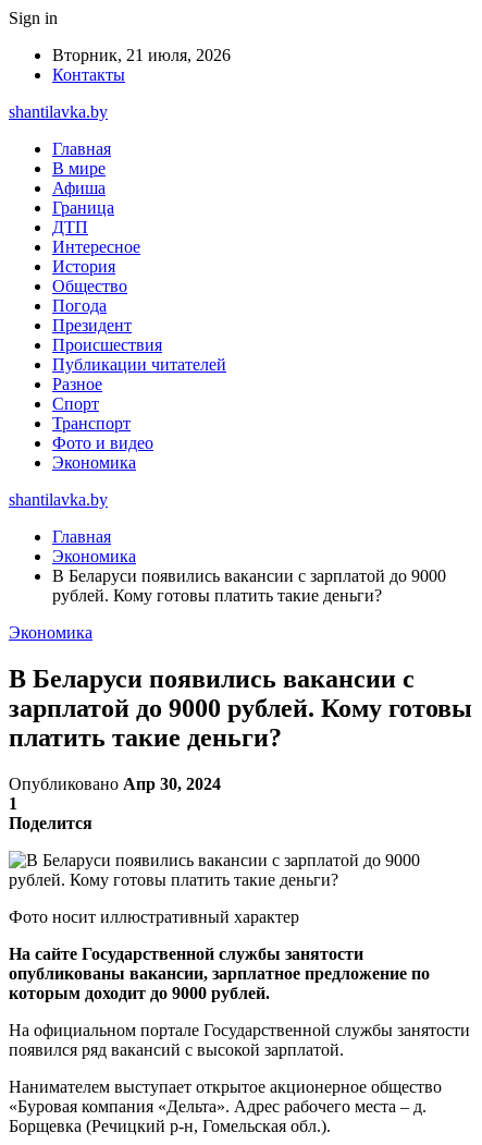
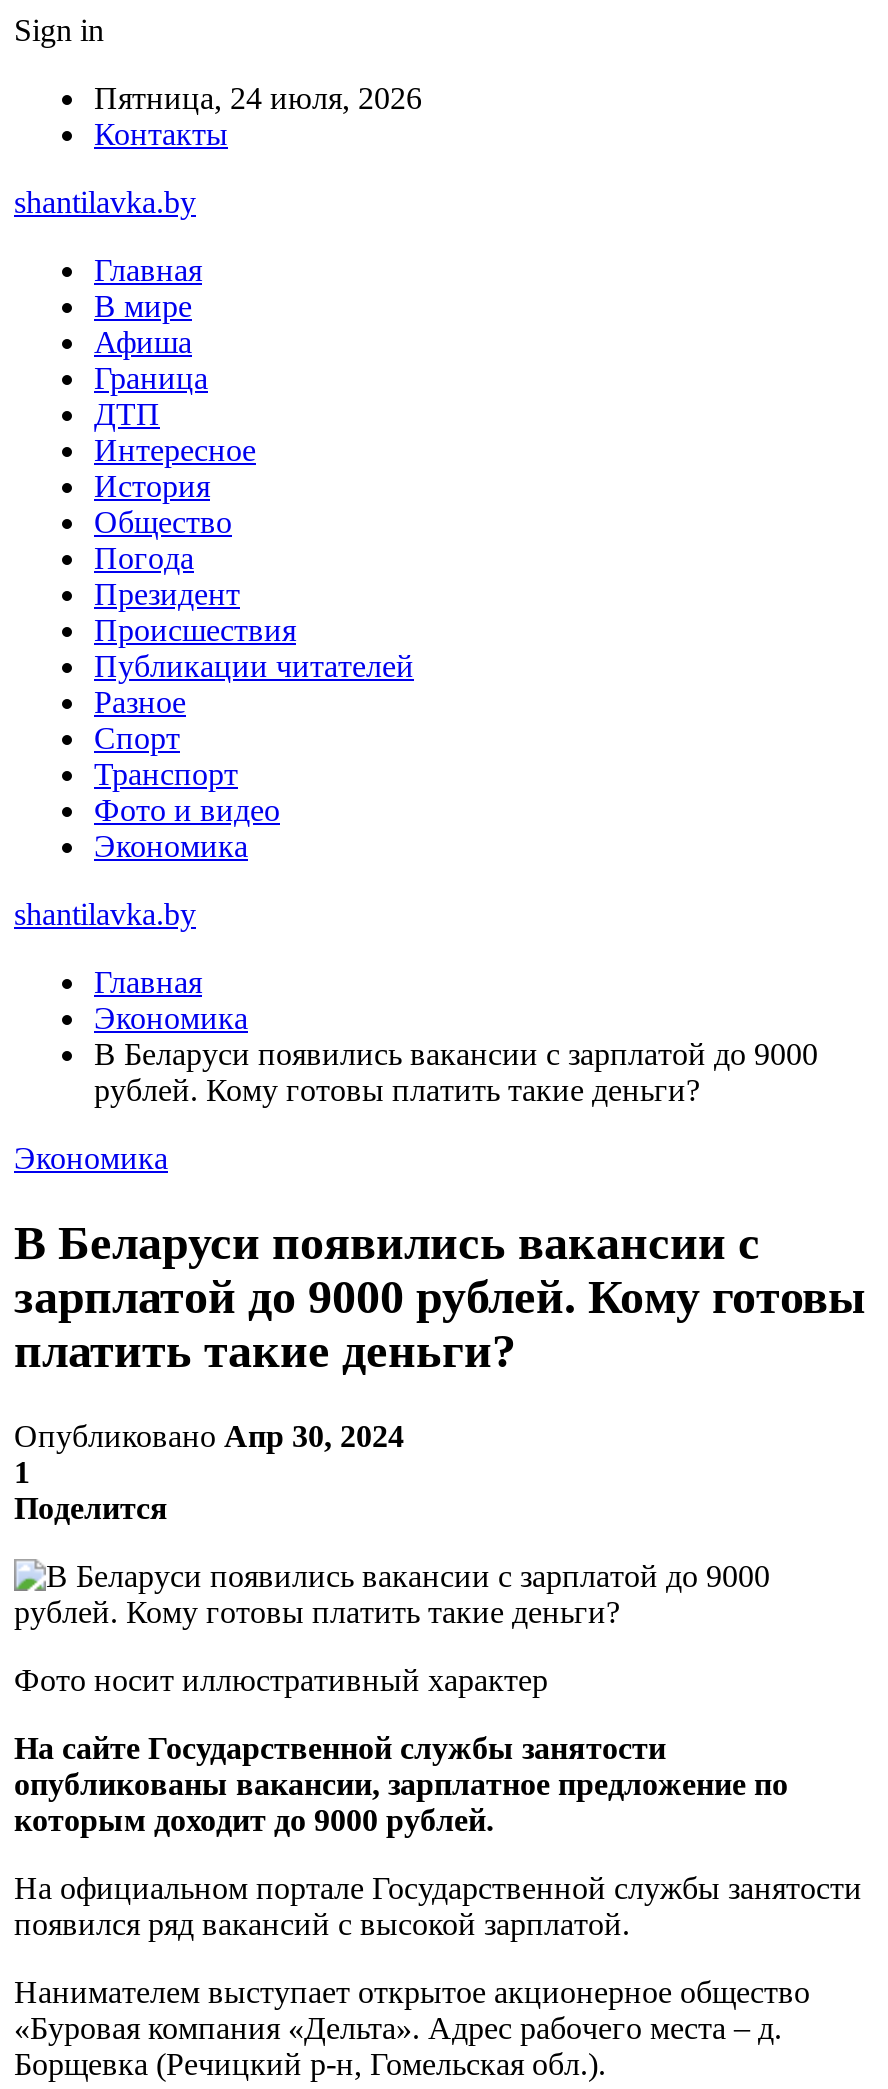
[52,46,231,64] Вторник, 21 июля, 2026 -> [94,81,422,115] Пятница, 24 июля, 2026

